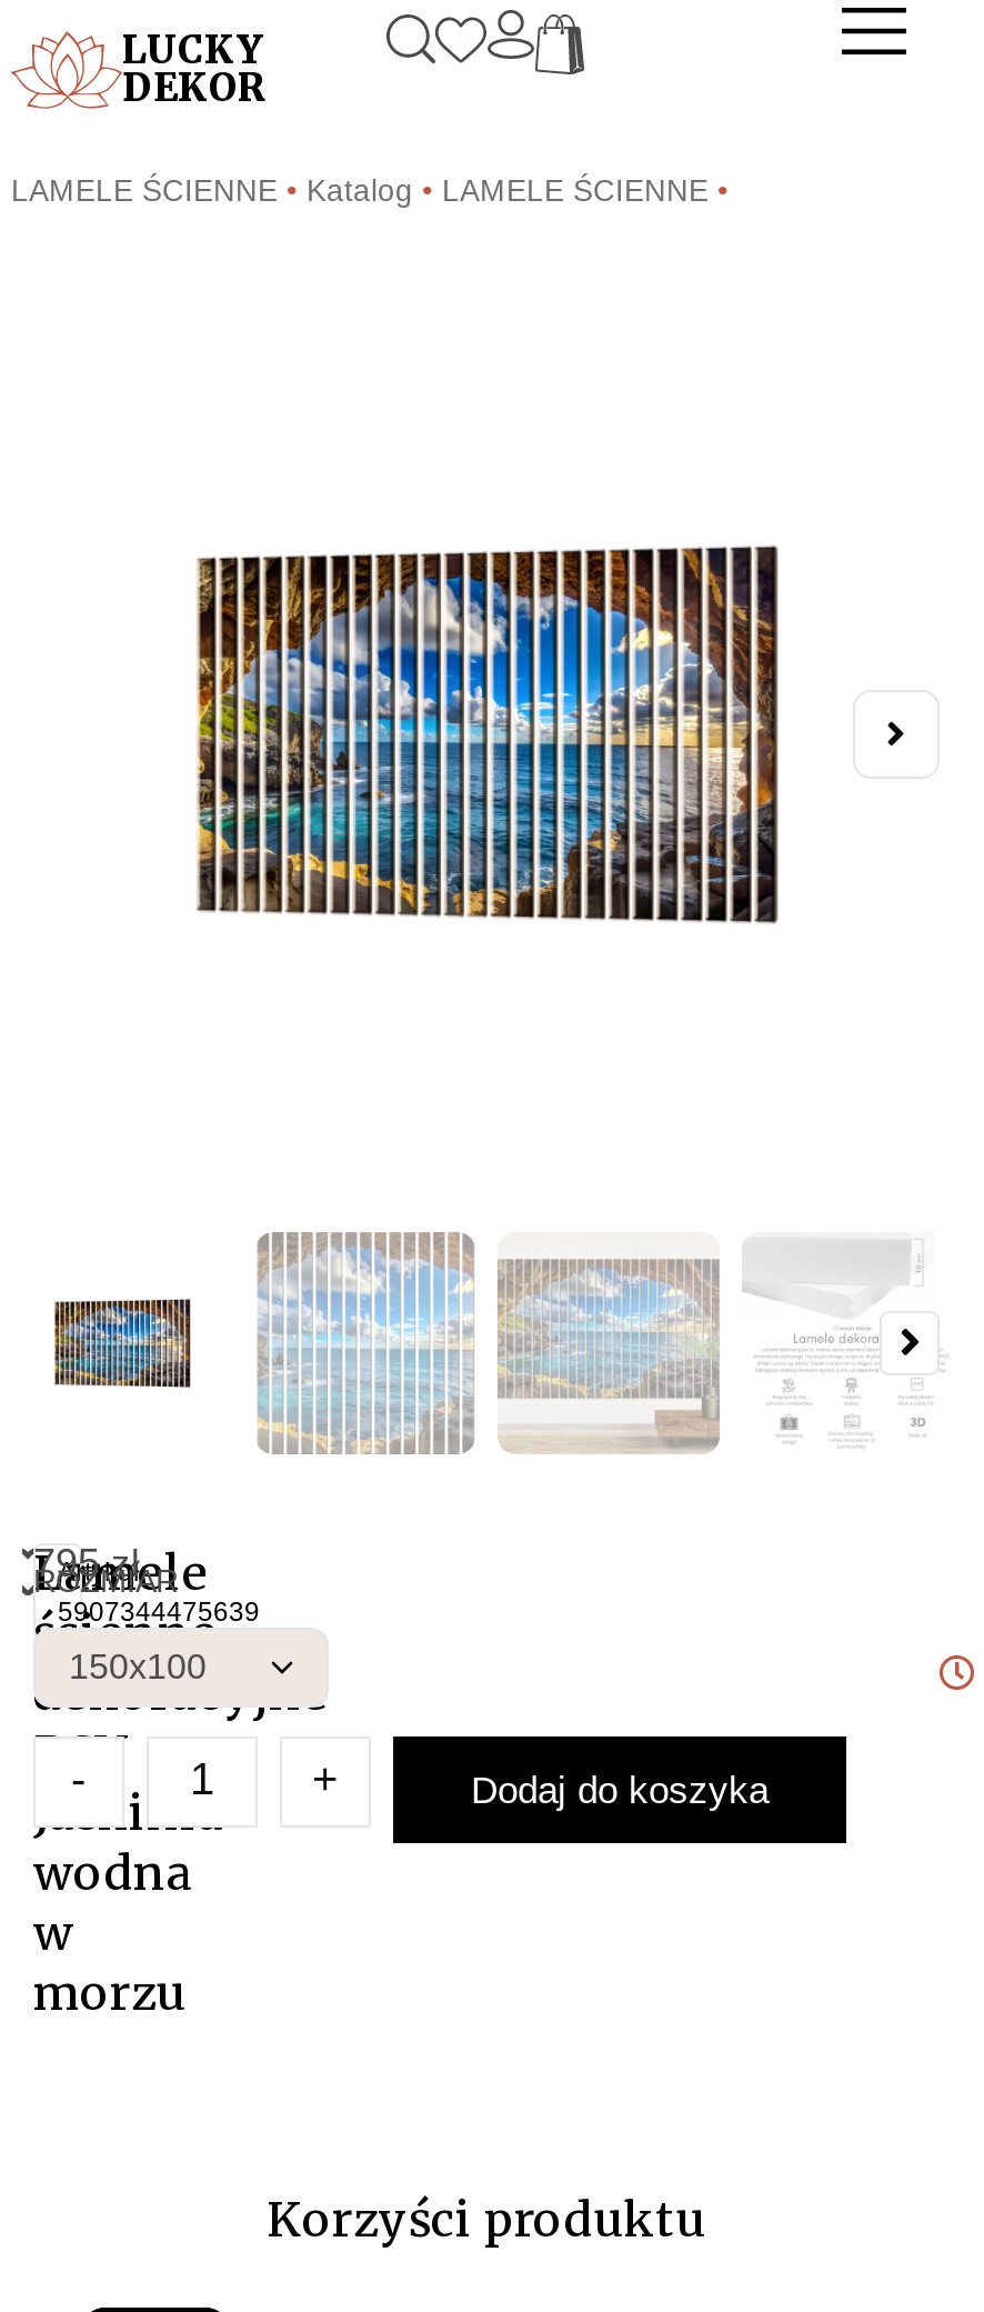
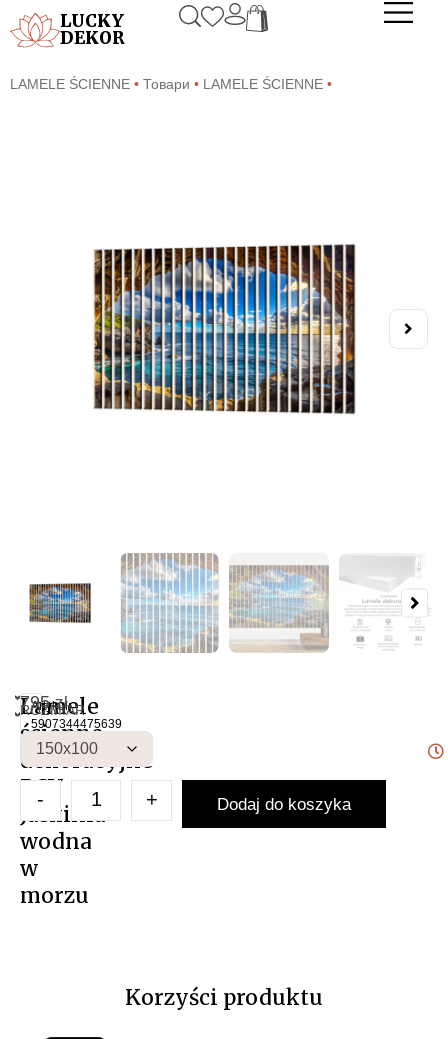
[11,174,729,208] LAMELE ŚCIENNE • Katalog • LAMELE ŚCIENNE • -> [10,77,332,92] LAMELE ŚCIENNE • Товари • LAMELE ŚCIENNE •

